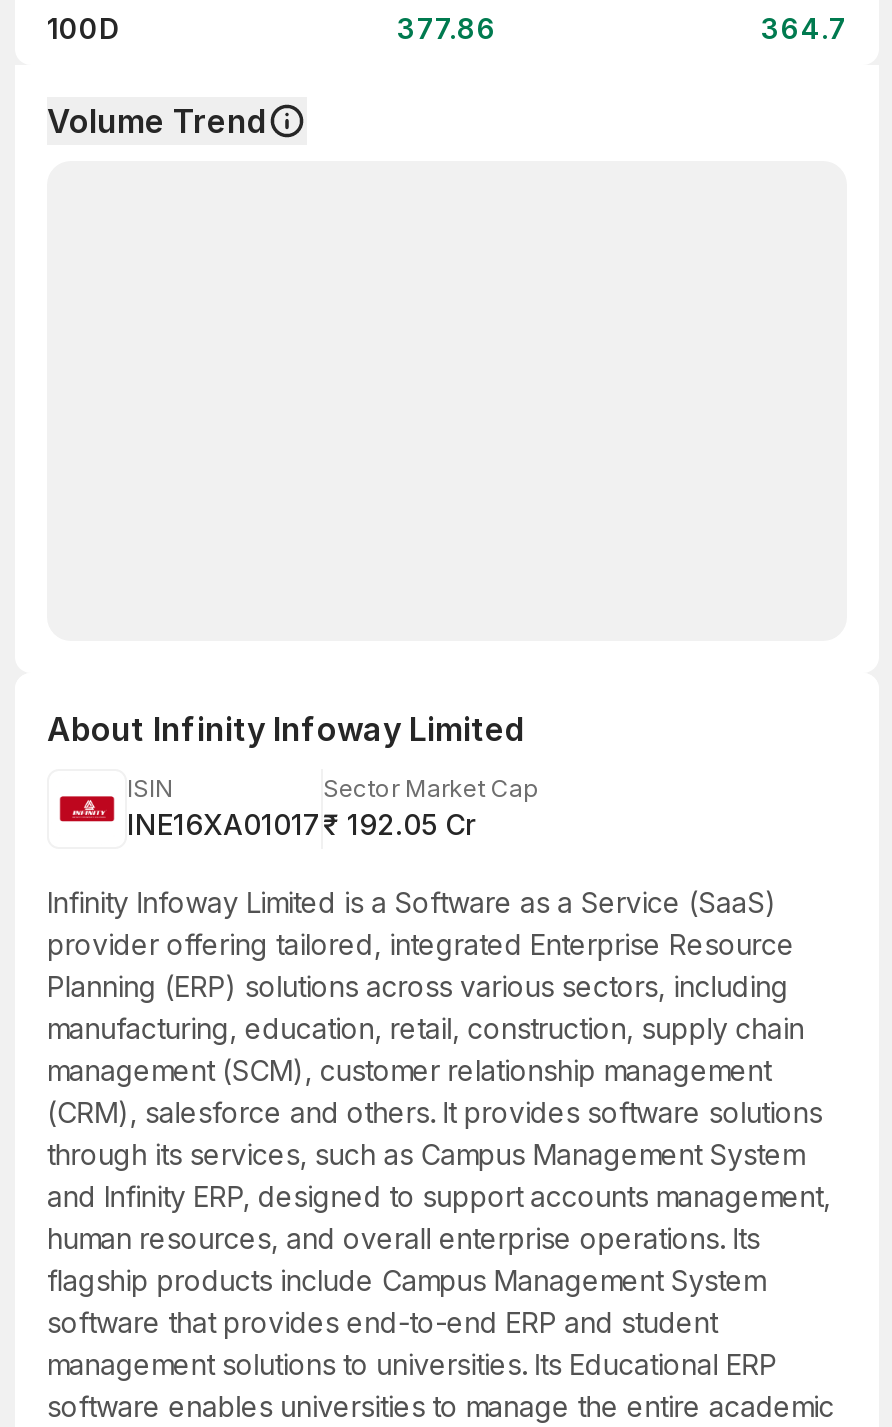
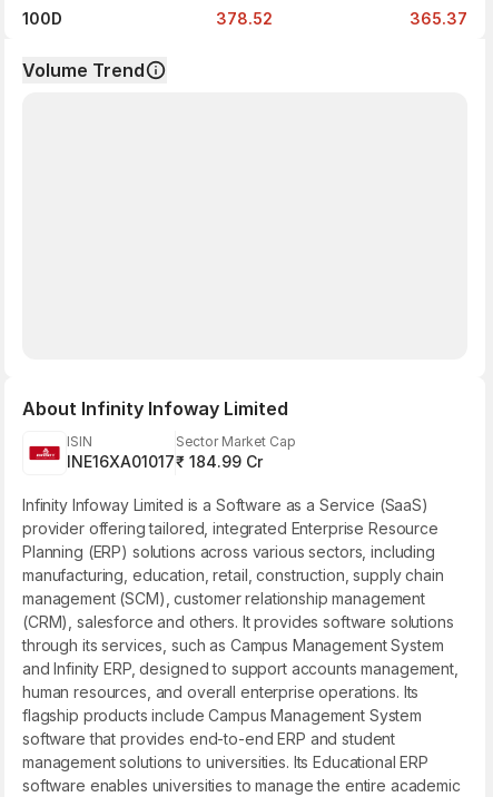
[397,11,497,45] 377.86 -> [216,9,273,28] 378.52
[761,11,847,45] 364.7 -> [410,9,467,28] 365.37
[127,807,475,841] INE16XA01017 ₹ 192.05 Cr -> [67,452,263,471] INE16XA01017 ₹ 184.99 Cr

